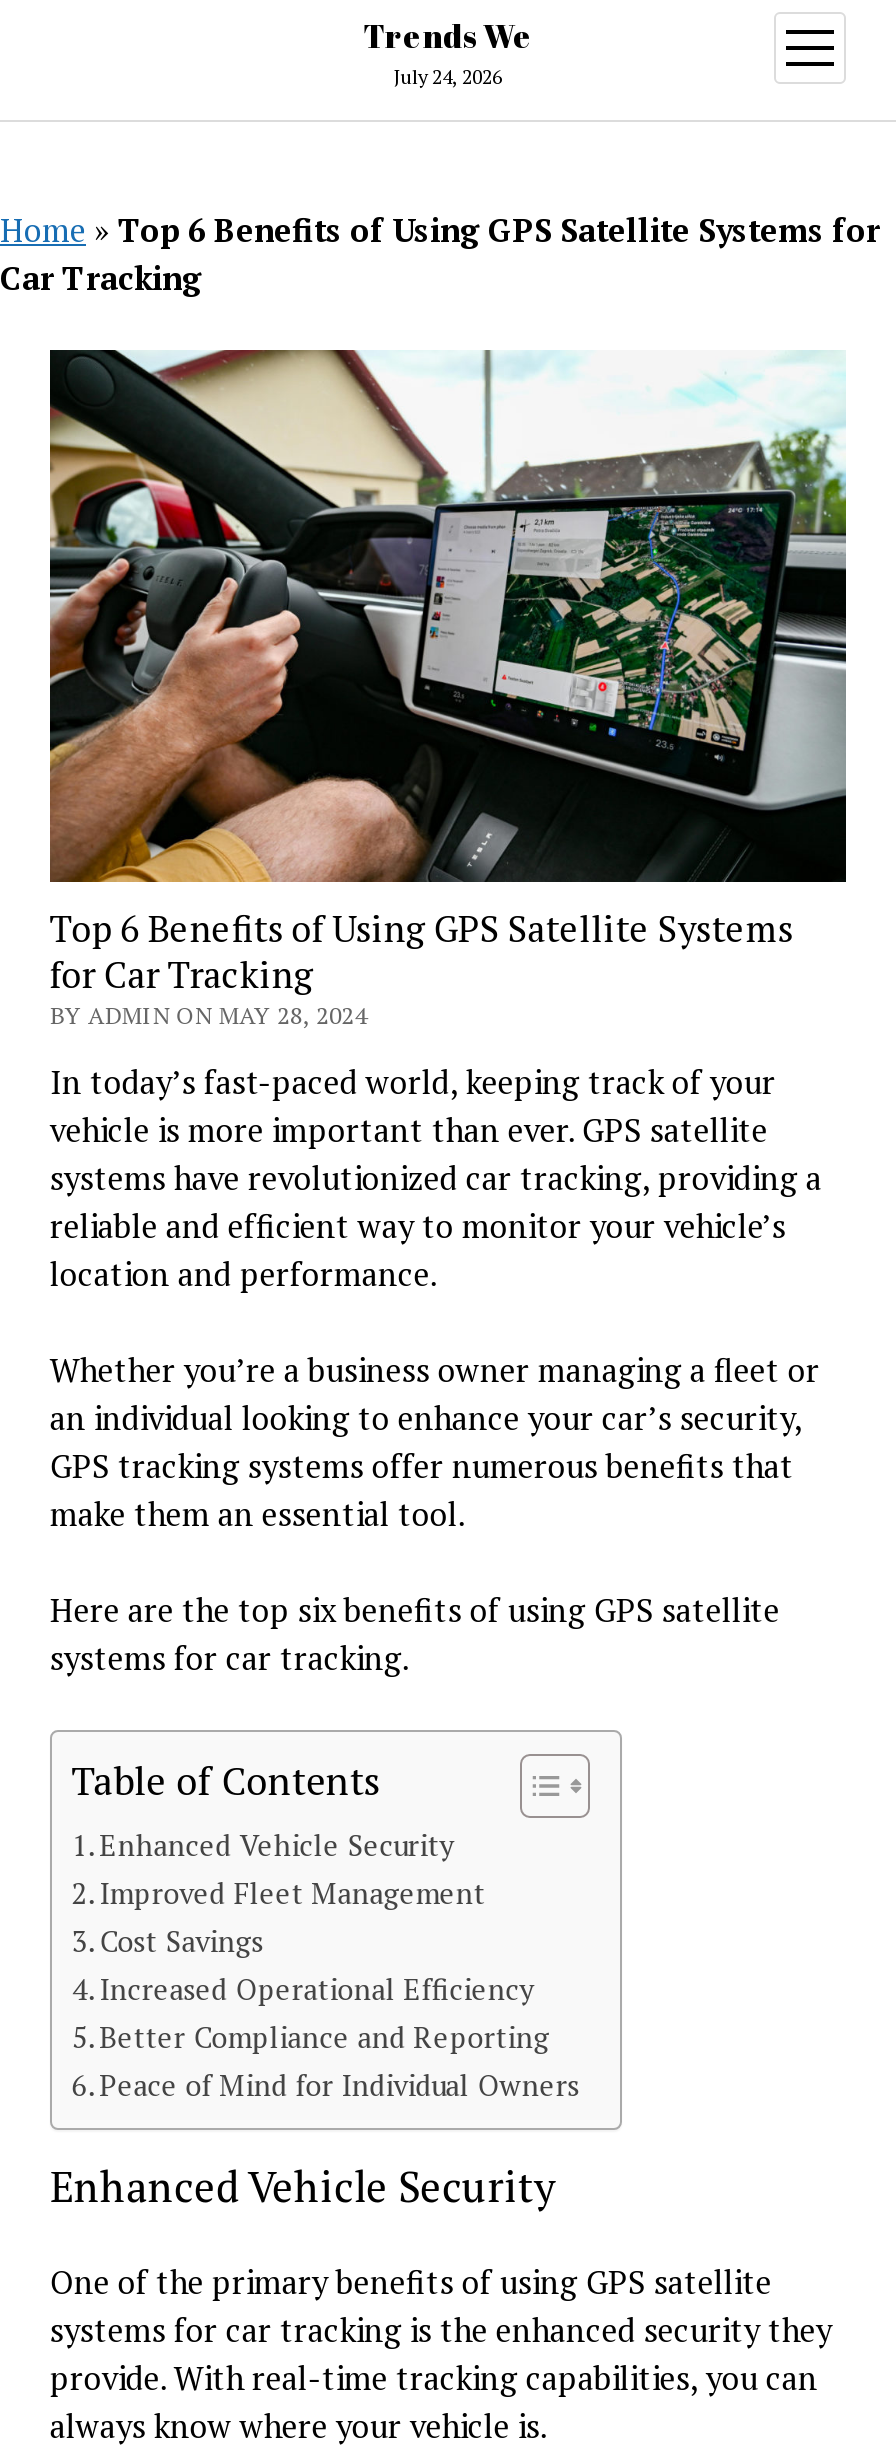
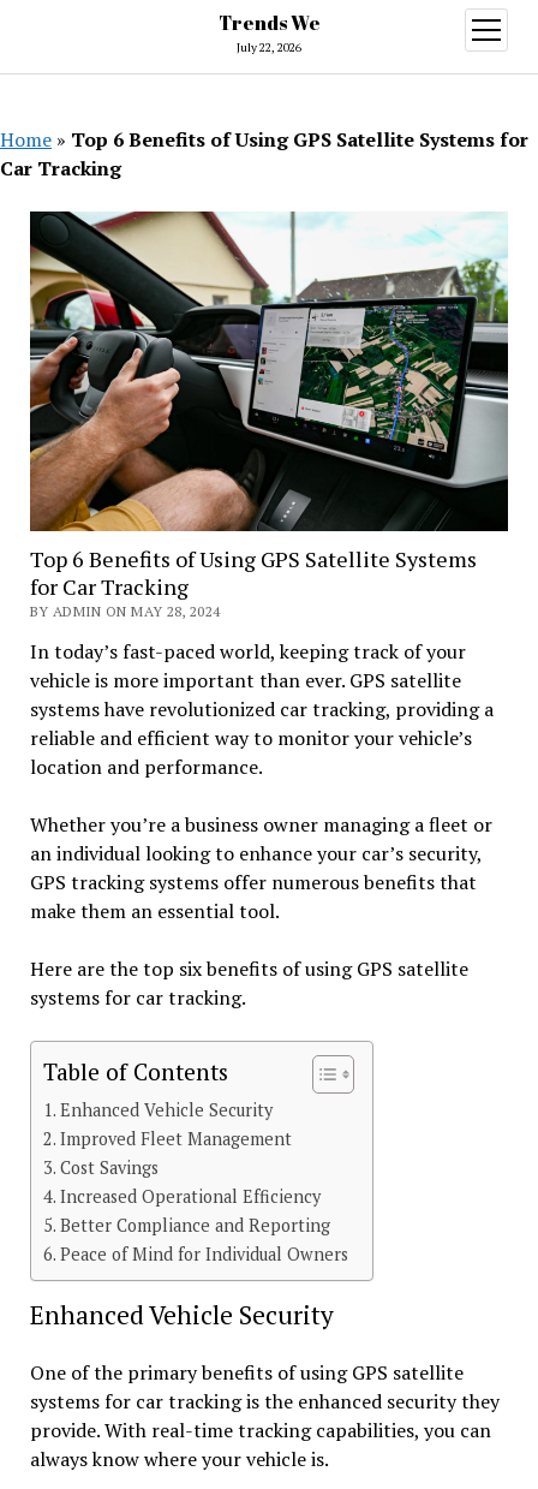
[394,64,502,90] July 24, 2026 -> [237,40,301,55] July 22, 2026

